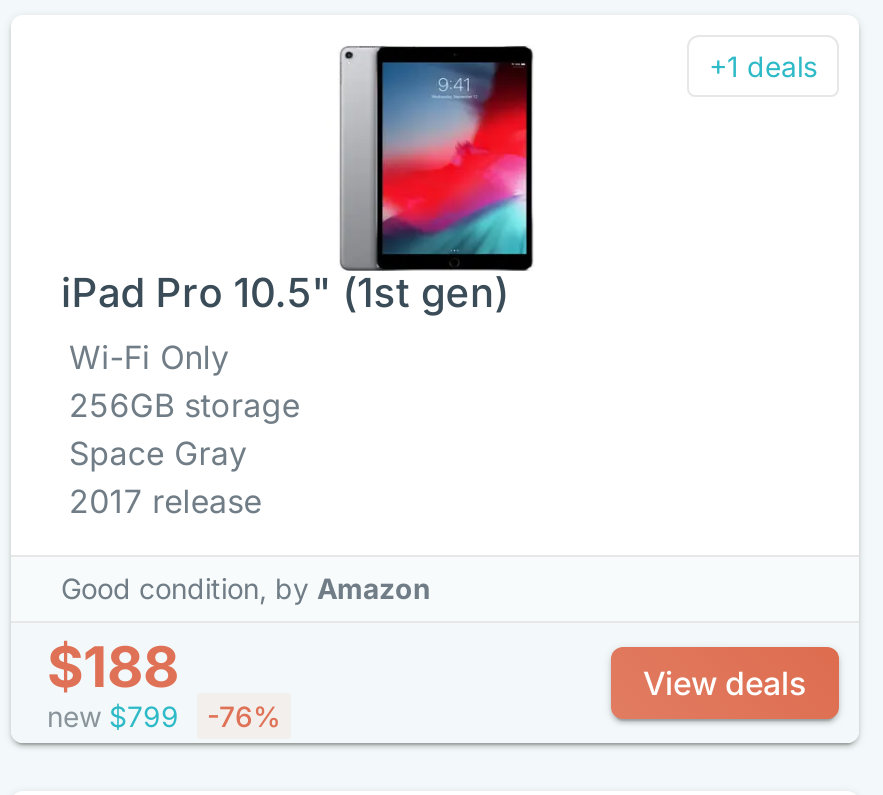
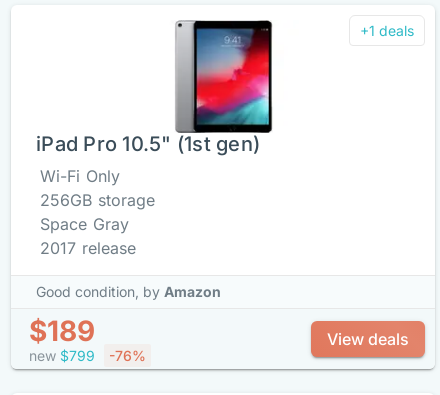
[47,633,179,701] $188 -> [29,314,95,348] $189

